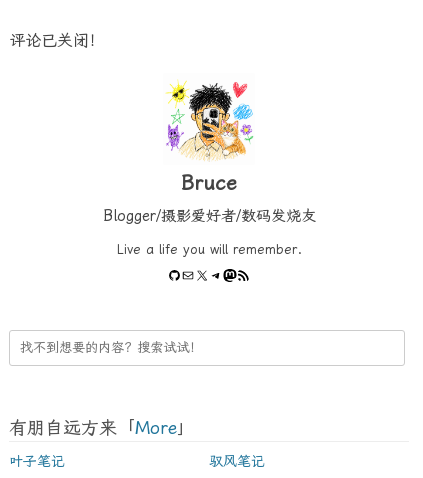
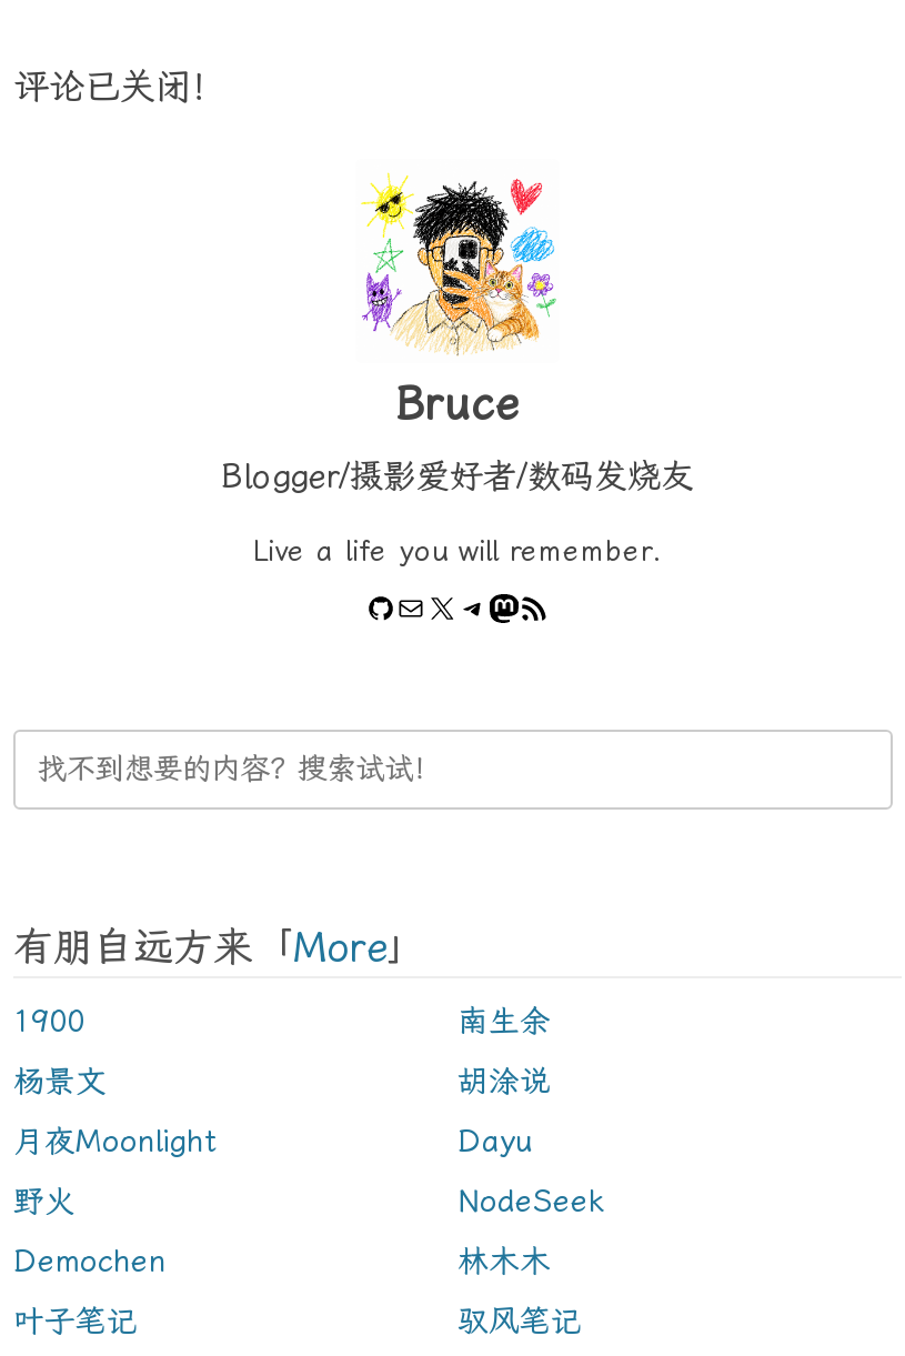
none -> [13,1004,604,1279] 1900 | 南生余 | 杨景文 | 胡涂说 | 月夜Moonlight | Dayu | 野火 | NodeSeek | Demochen | 林木木

